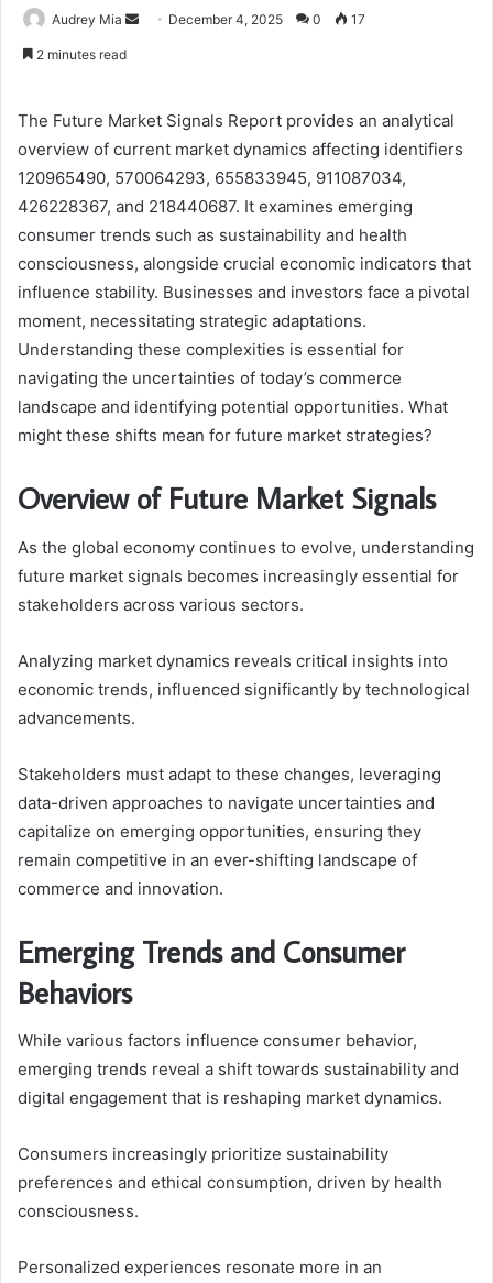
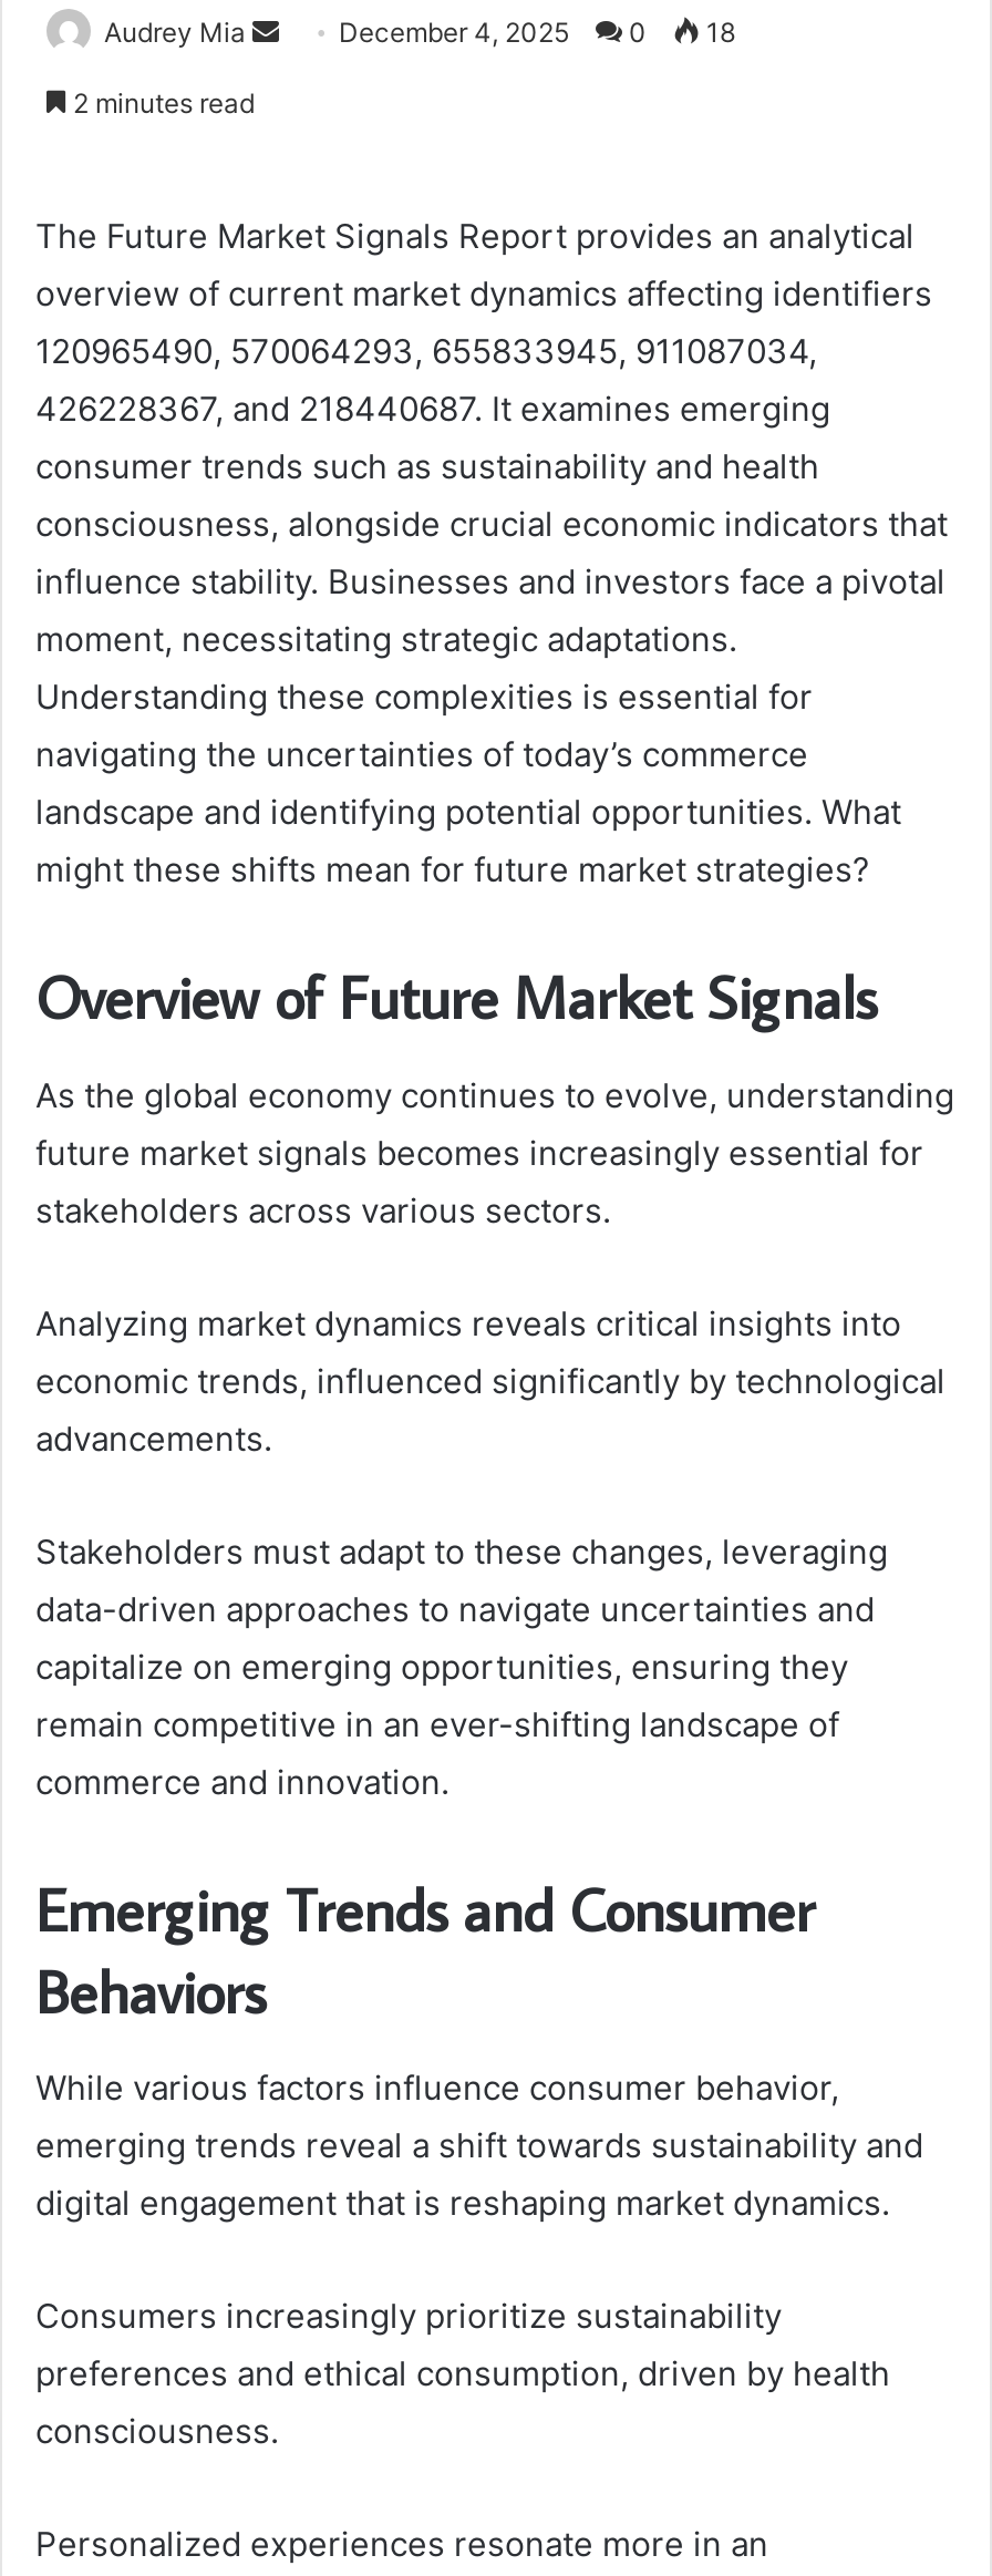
[348,11,365,28] 17 -> [700,16,735,50] 18

